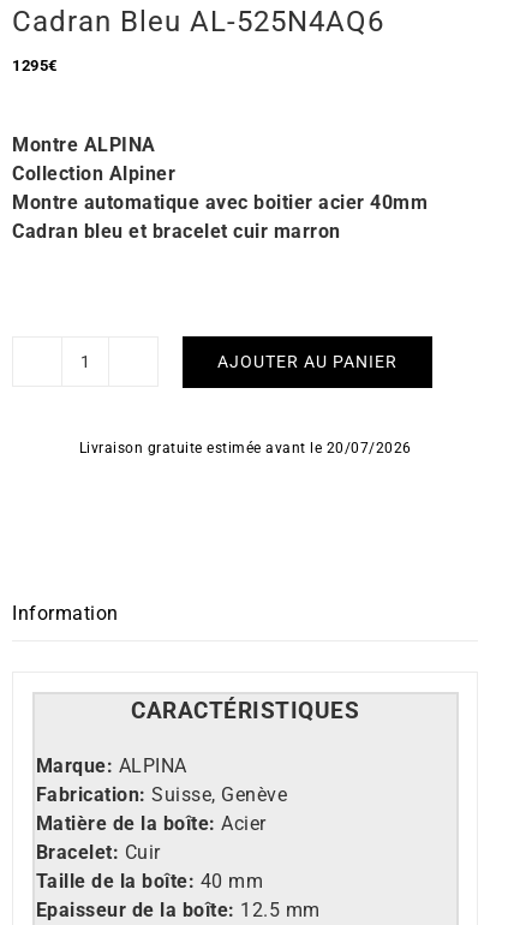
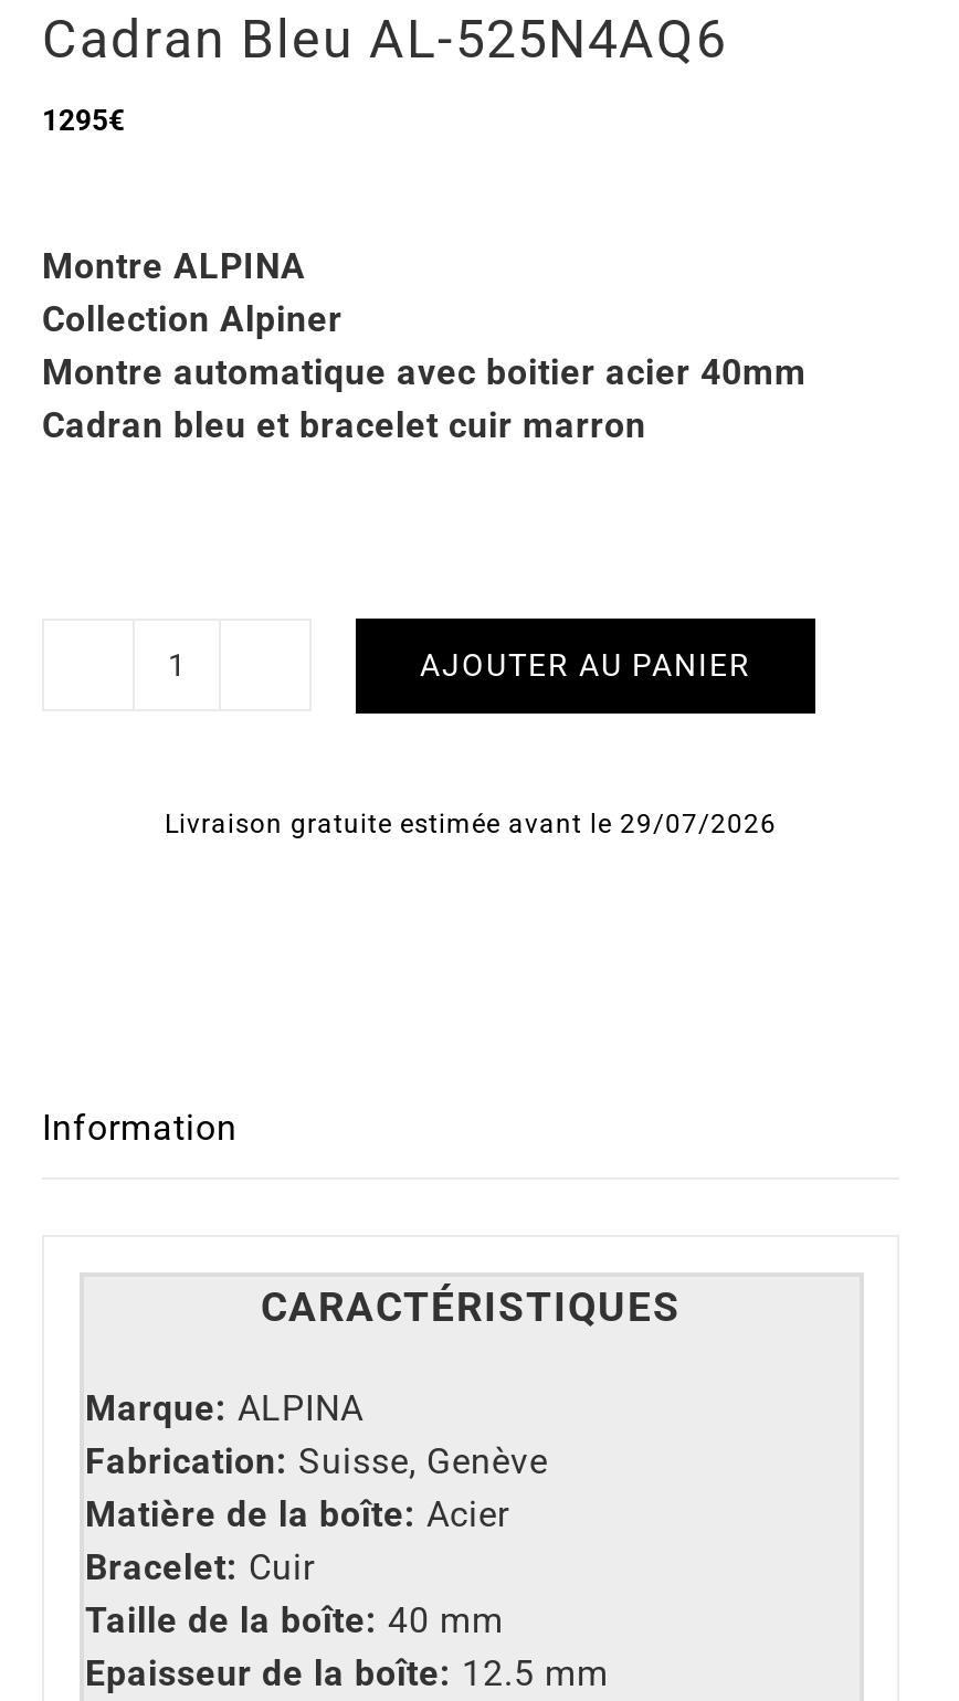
[79,440,411,456] Livraison gratuite estimée avant le 20/07/2026 -> [165,809,777,839] Livraison gratuite estimée avant le 29/07/2026

